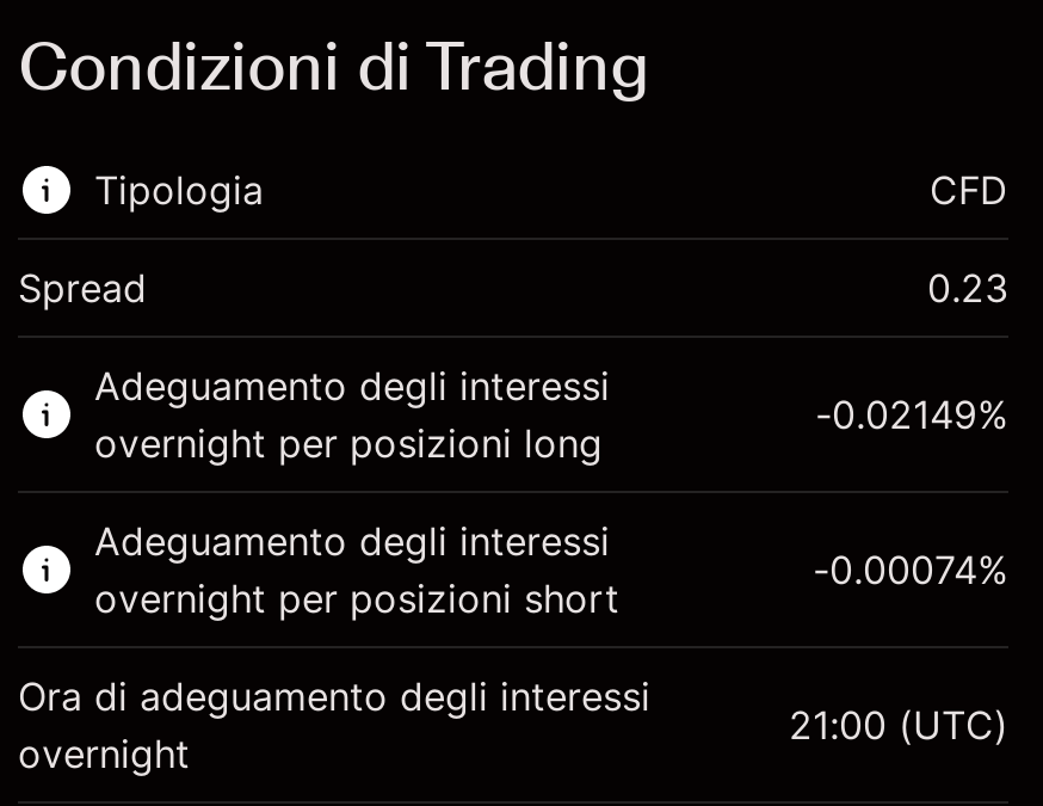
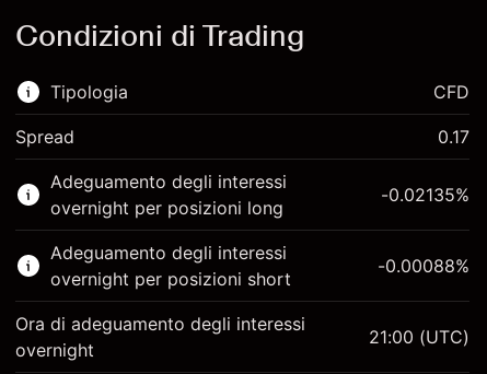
[927,264,1008,312] 0.23 -> [438,126,469,148] 0.17
[815,390,1008,438] -0.02149% -> [381,184,469,206] -0.02135%
[813,546,1008,593] -0.00074% -> [378,255,469,277] -0.00088%

